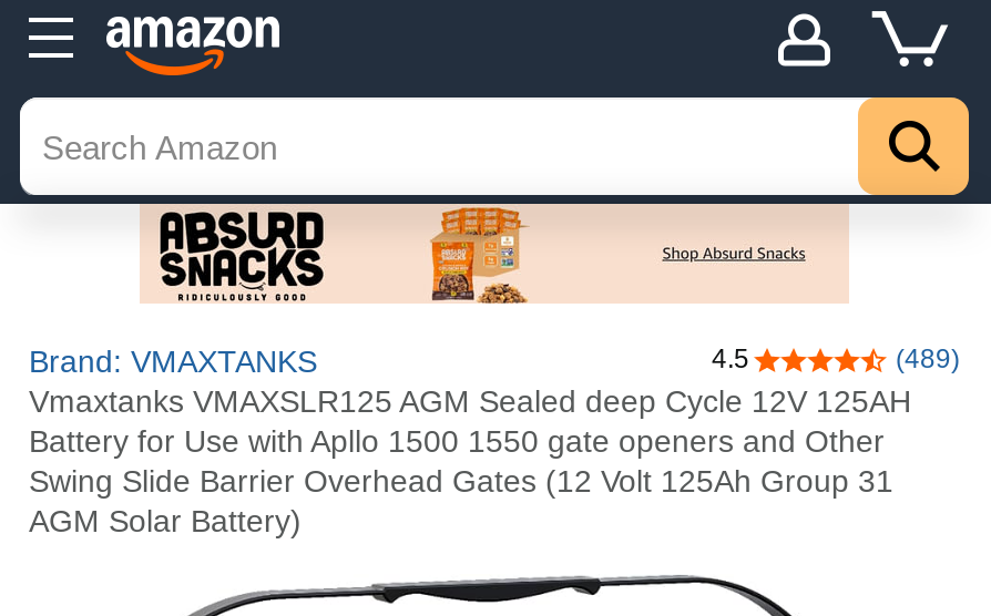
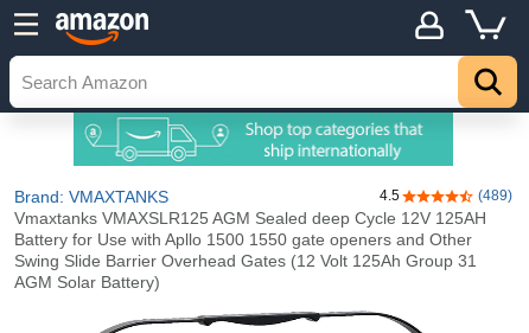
[140,202,849,306] [image] -> [72,111,454,167] [image]

